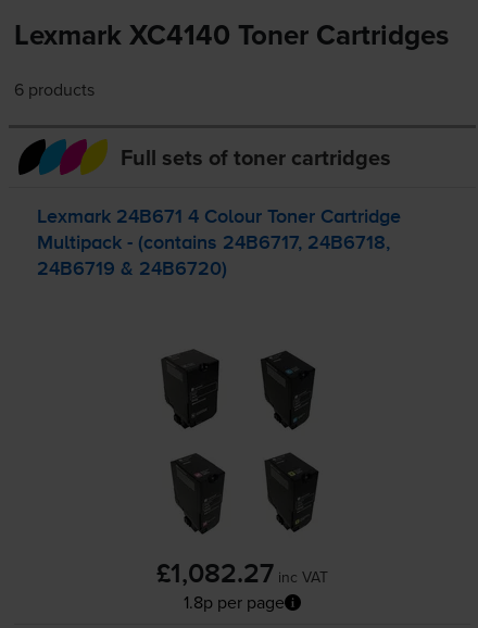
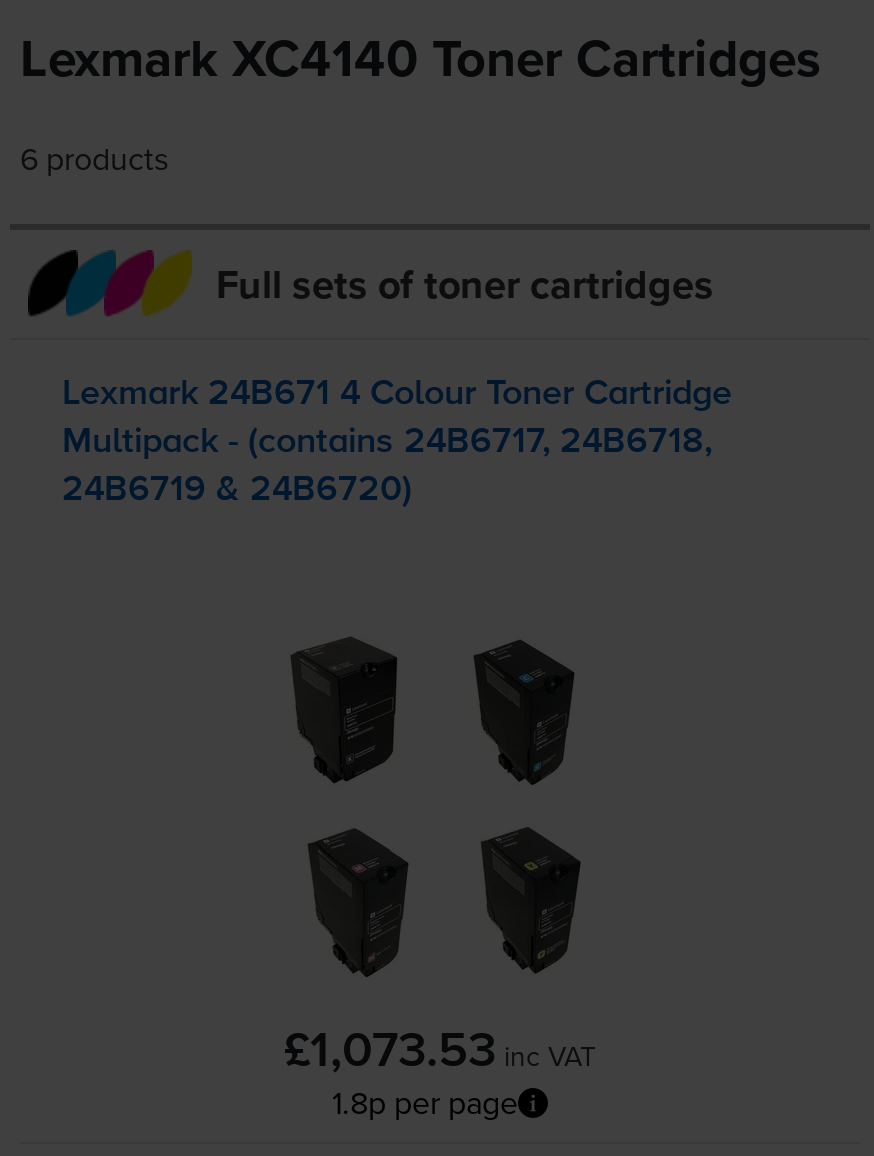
[156,562,328,589] £1,082.27 inc VAT -> [284,1028,596,1078] £1,073.53 inc VAT

